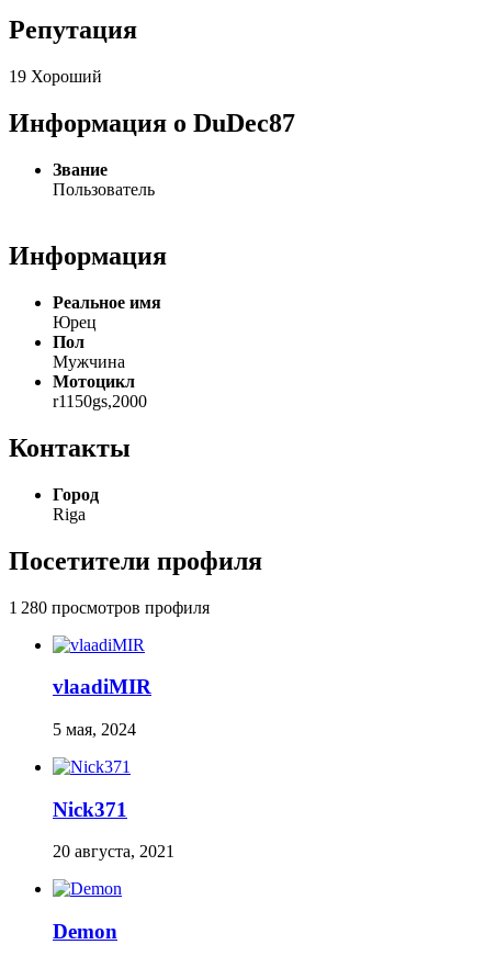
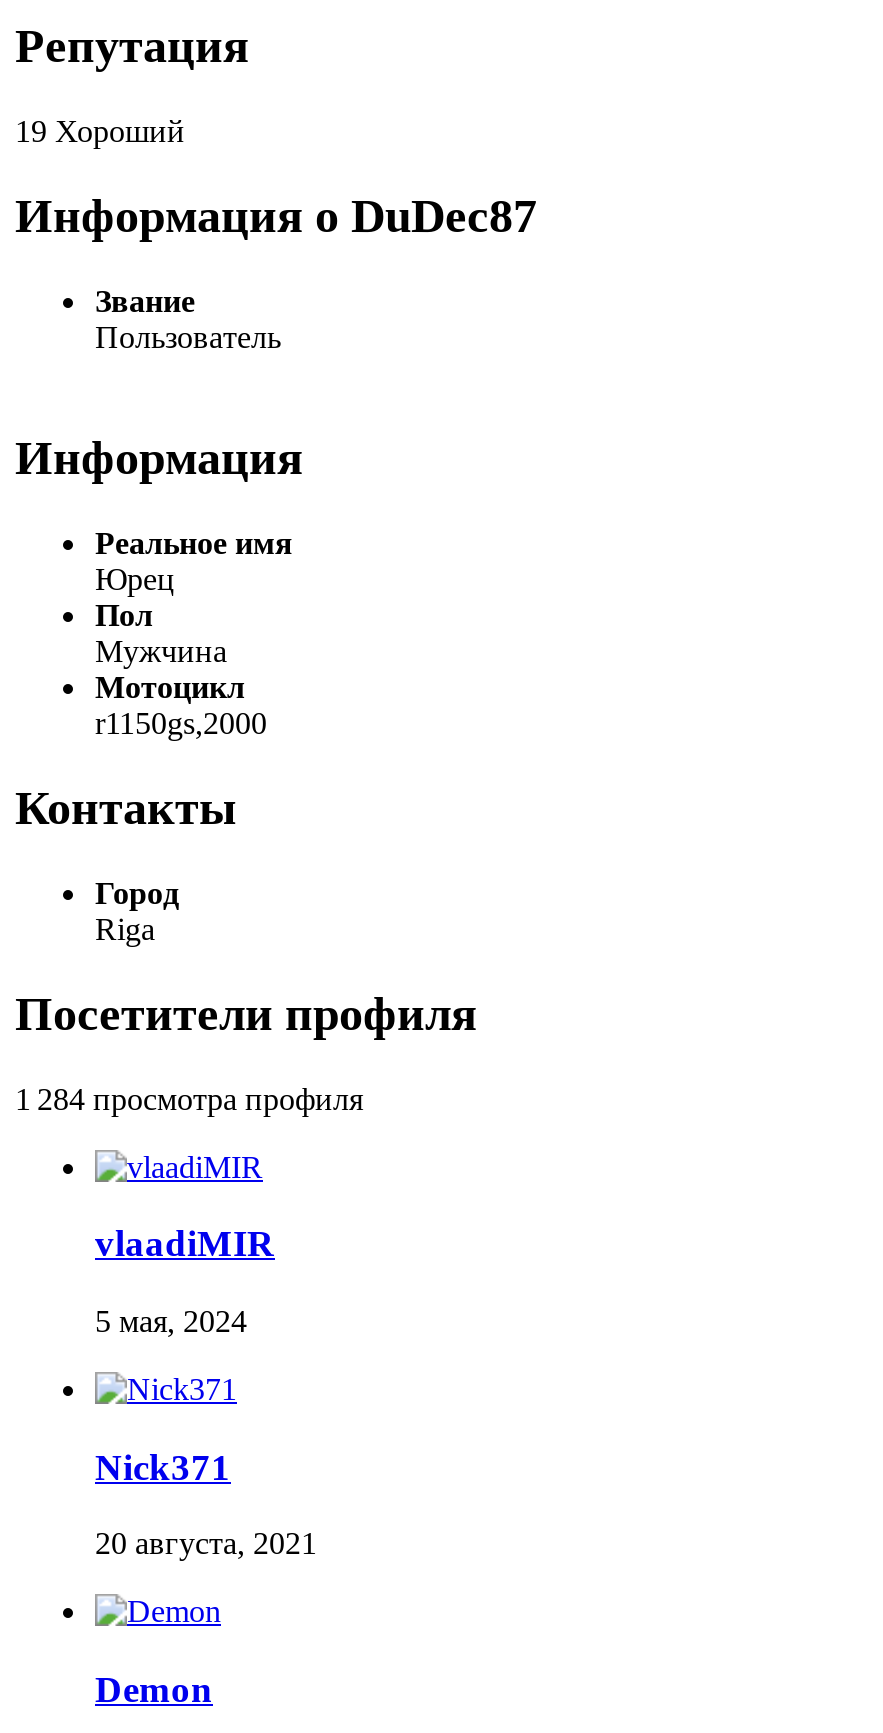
[9,598,210,616] 1 280 просмотров профиля -> [15,1081,363,1115] 1 284 просмотра профиля

